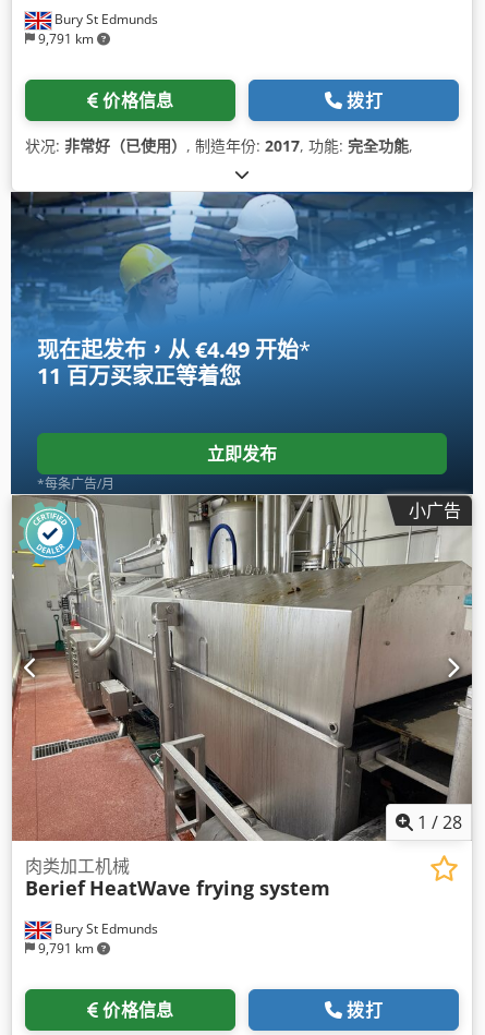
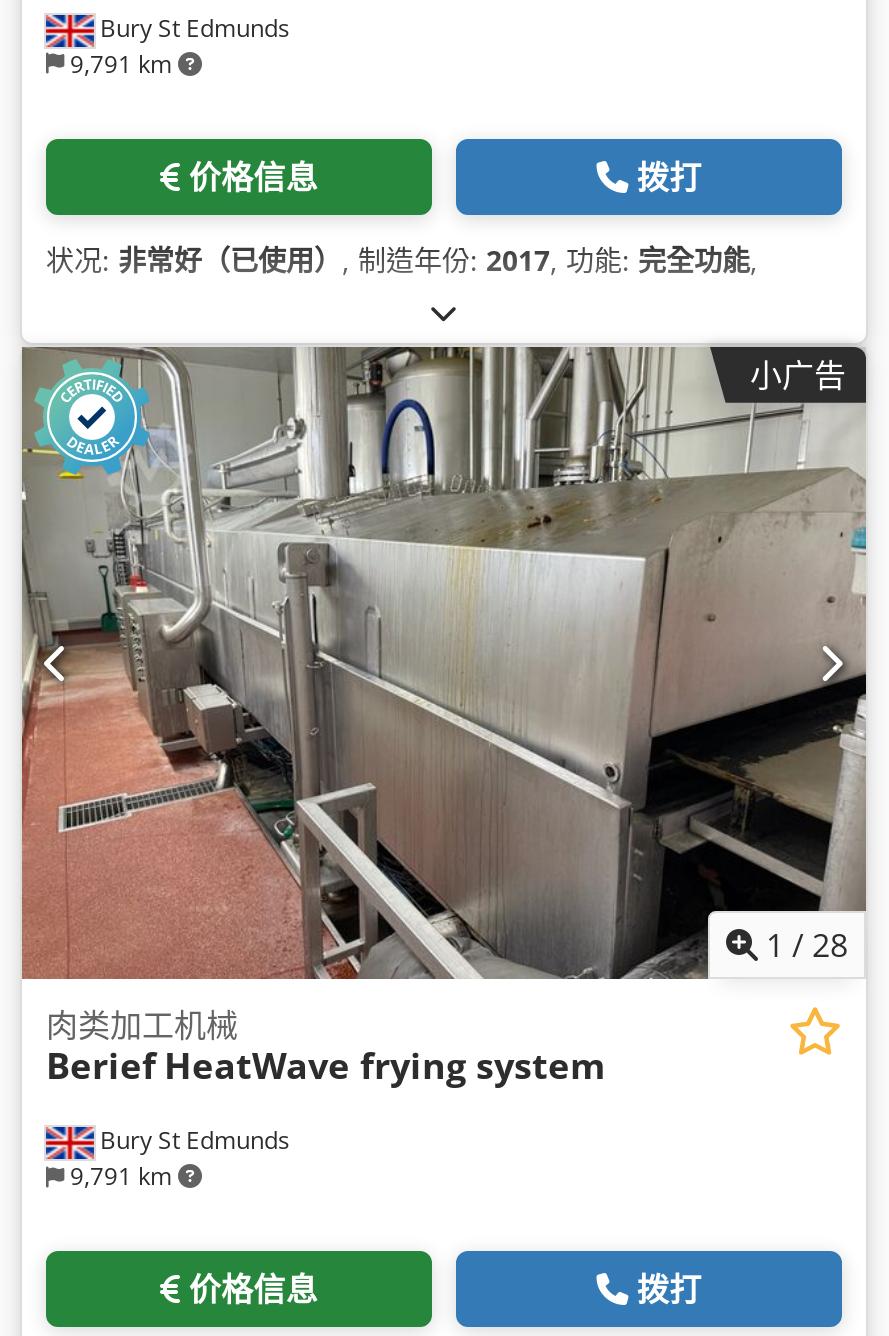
[10,191,474,495] [image] | 现在起发布，从 €4.49 开始* | 11 百万买家正等着您 | 立即发布 | *每条广告/月 -> none

